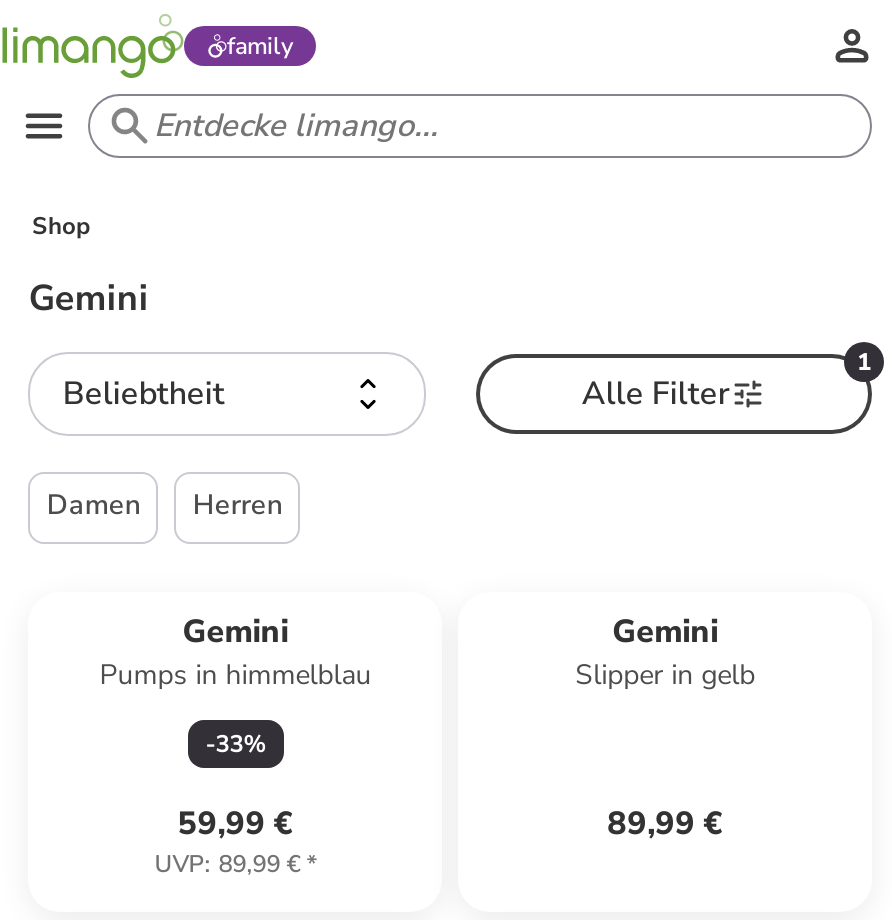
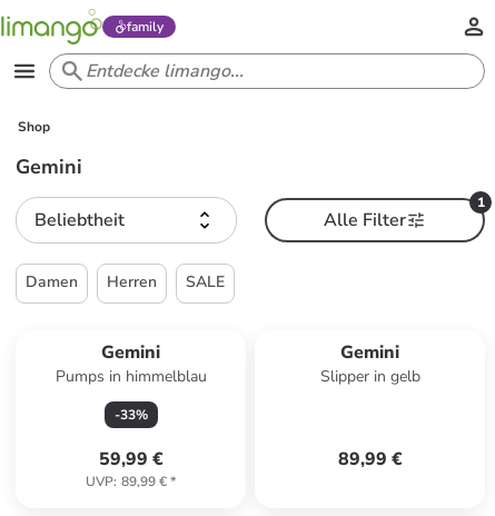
none -> [186,271,225,292] SALE

